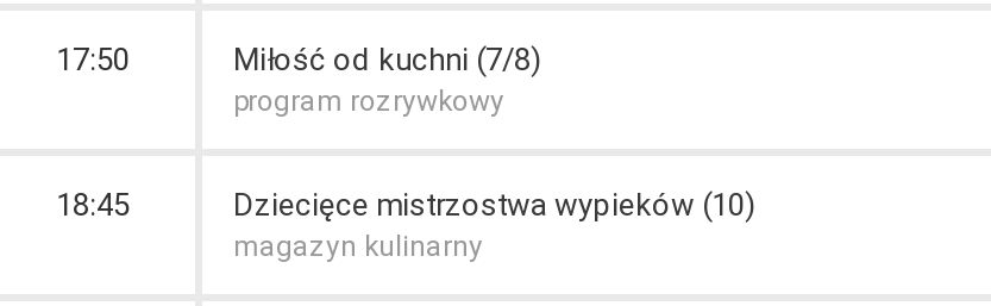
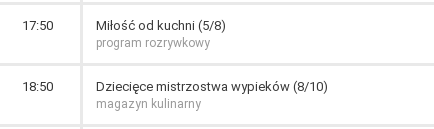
[233,42,542,77] Miłość od kuchni (7/8) -> [96,18,226,33] Miłość od kuchni (5/8)
[56,187,130,223] 18:45 -> [21,79,52,94] 18:50
[233,187,757,223] Dziecięce mistrzostwa wypieków (10) -> [96,79,328,94] Dziecięce mistrzostwa wypieków (8/10)

